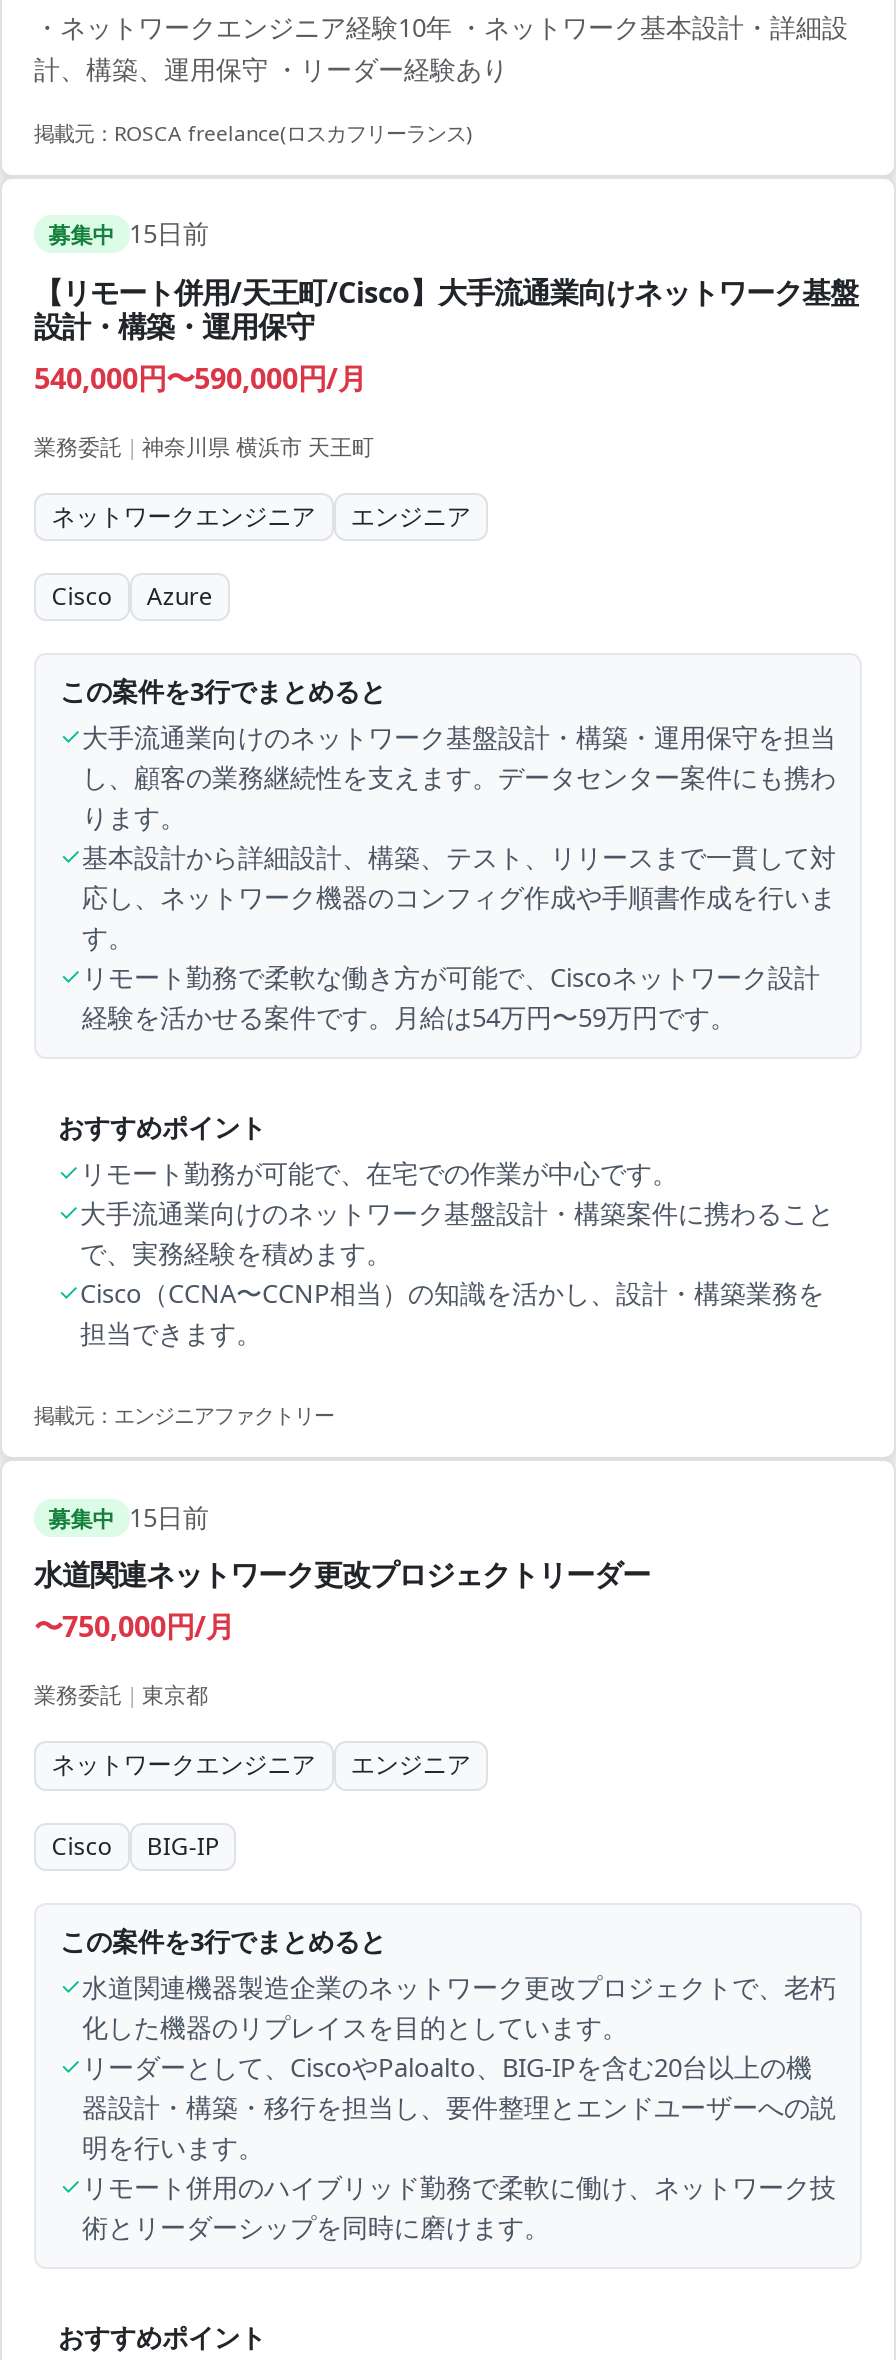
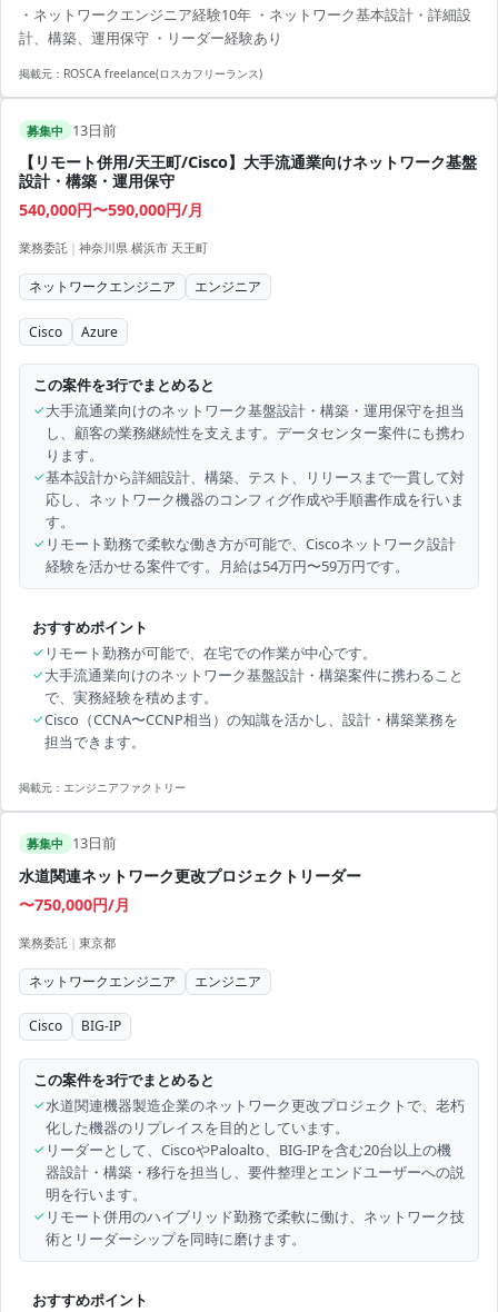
[49,215,209,251] 募集中 15日前 -> [27,120,116,140] 募集中 13日前
[49,1499,209,1535] 募集中 15日前 -> [27,833,116,853] 募集中 13日前

